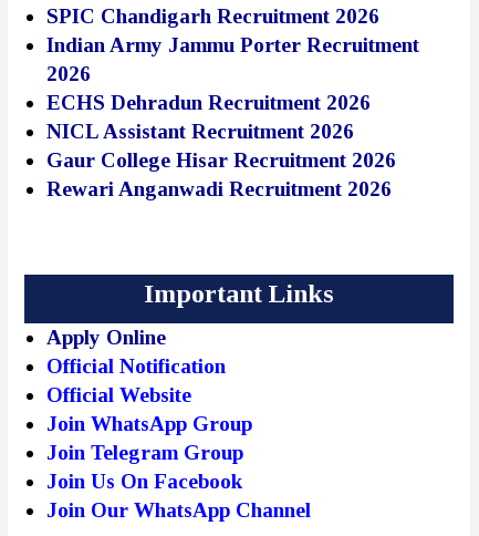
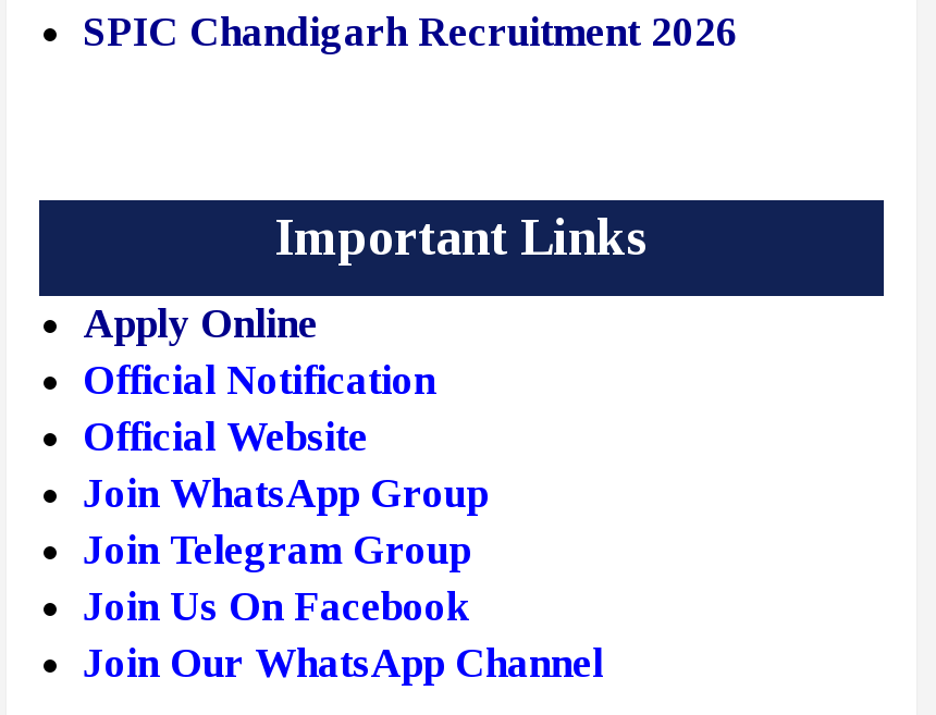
[46,33,419,201] Indian Army Jammu Porter Recruitment | 2026 | ECHS Dehradun Recruitment 2026 | NICL Assistant Recruitment 2026 | Gaur College Hisar Recruitment 2026 | Rewari Anganwadi Recruitment 2026 -> none

